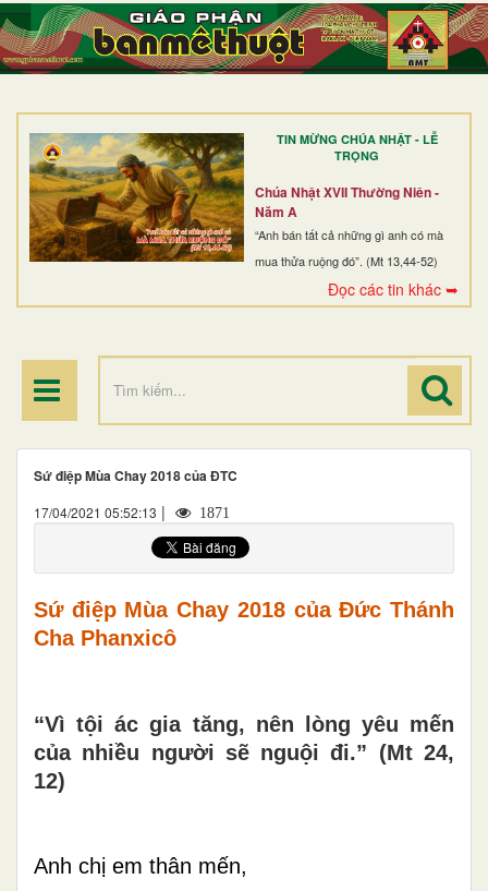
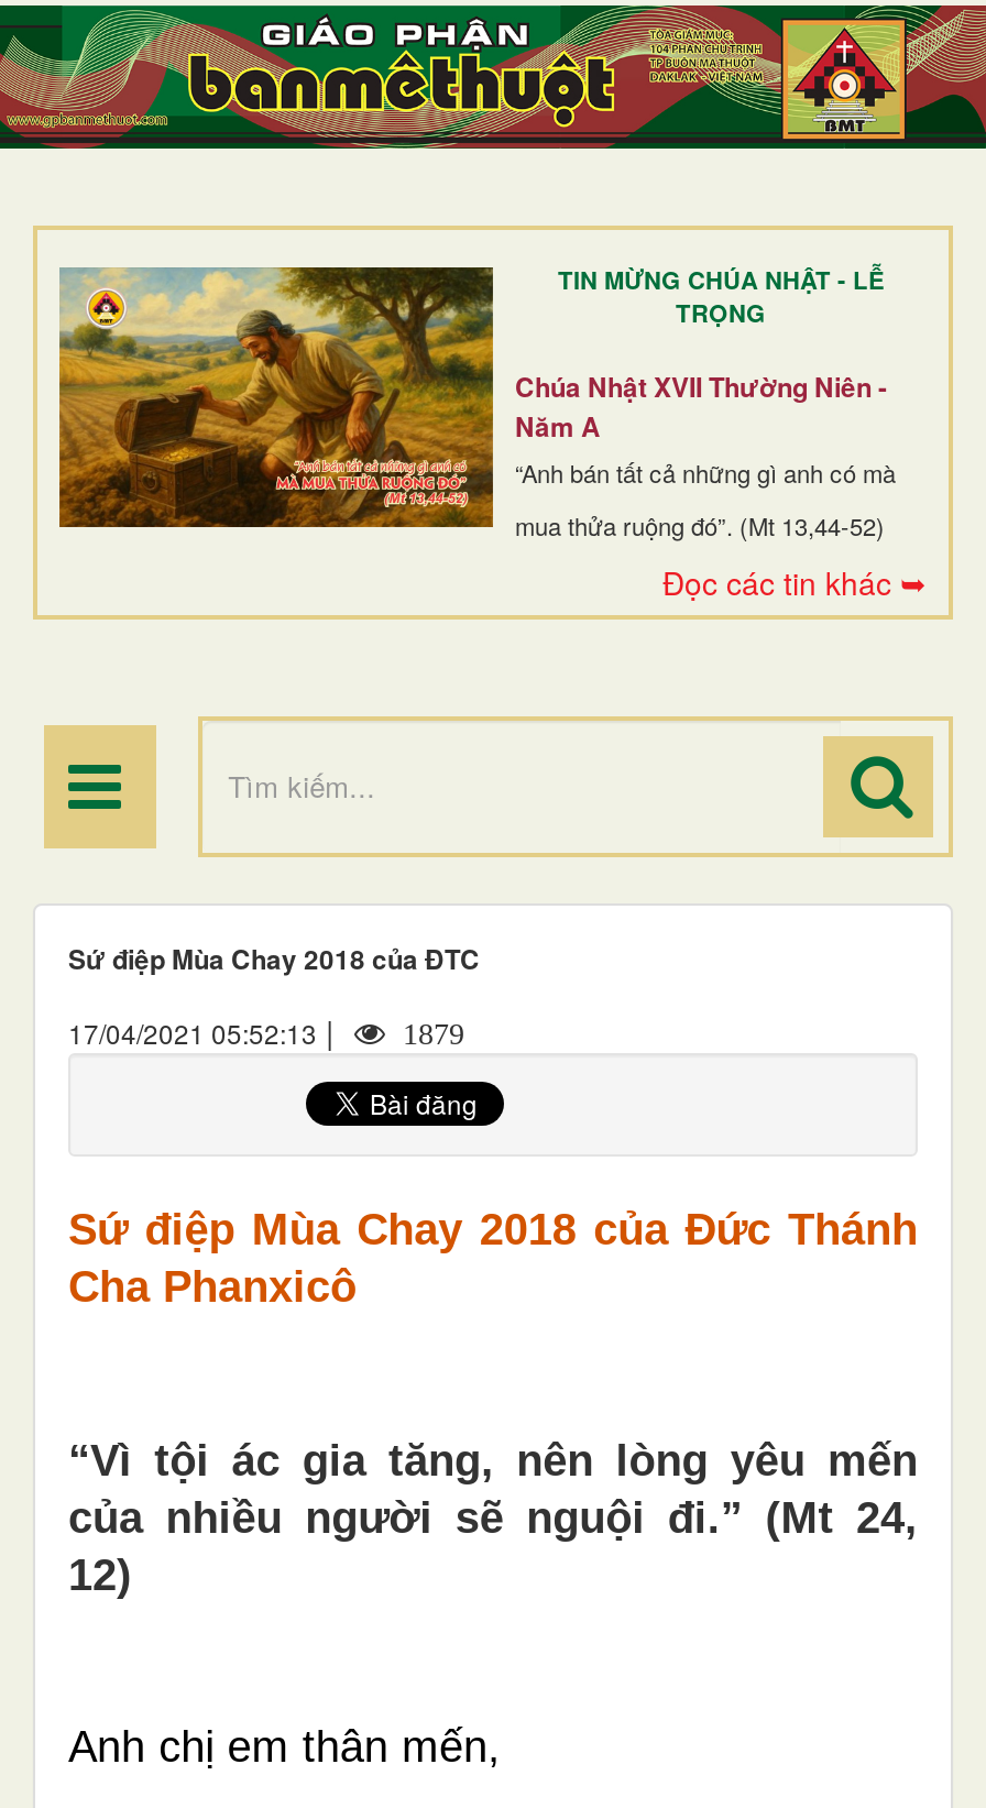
[191,504,230,520] 1871 -> [385,1017,464,1048] 1879

